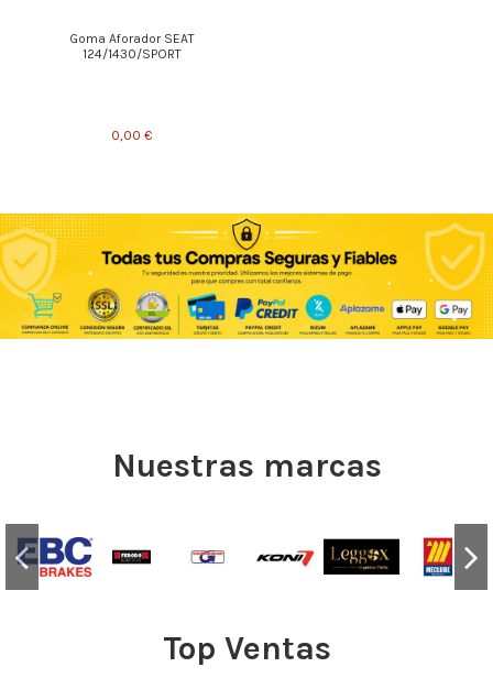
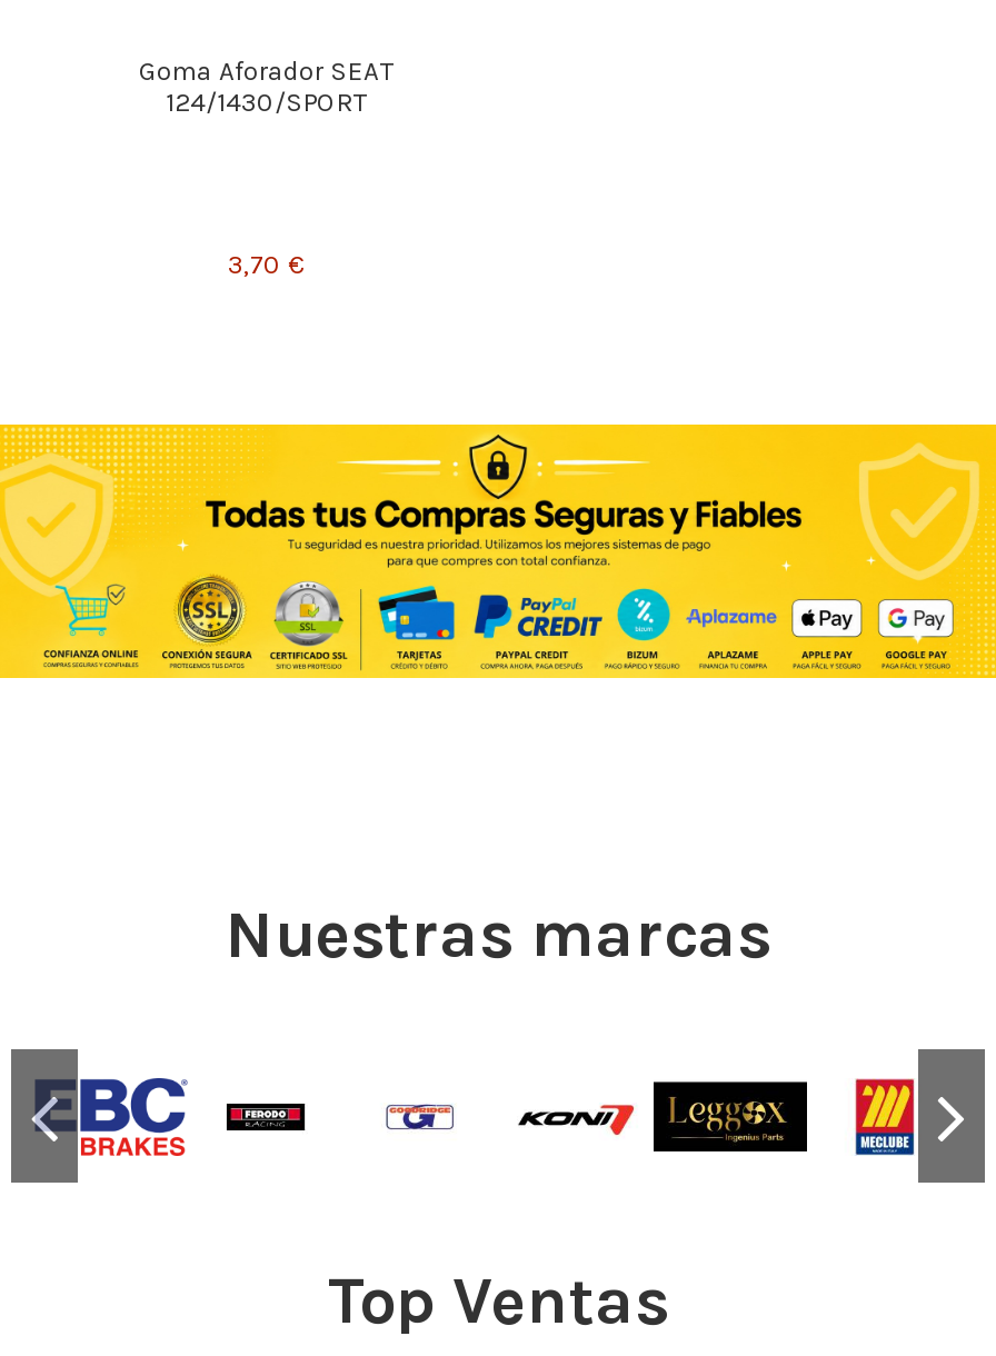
[111,127,152,143] 0,00 € -> [228,250,303,281] 3,70 €

